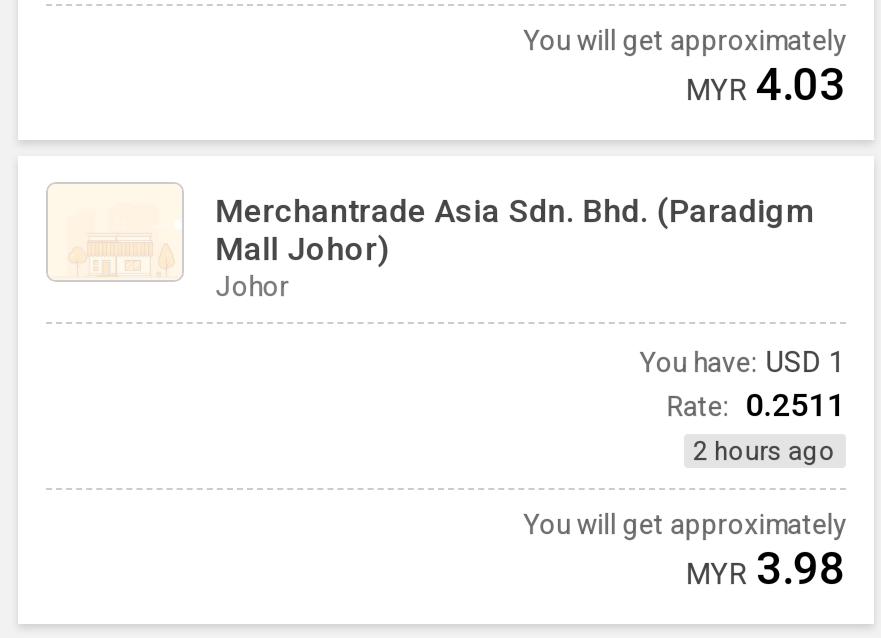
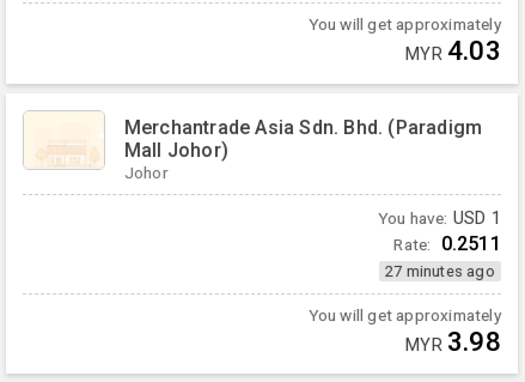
[693,437,836,467] 2 hours ago -> [385,262,495,280] 27 minutes ago

